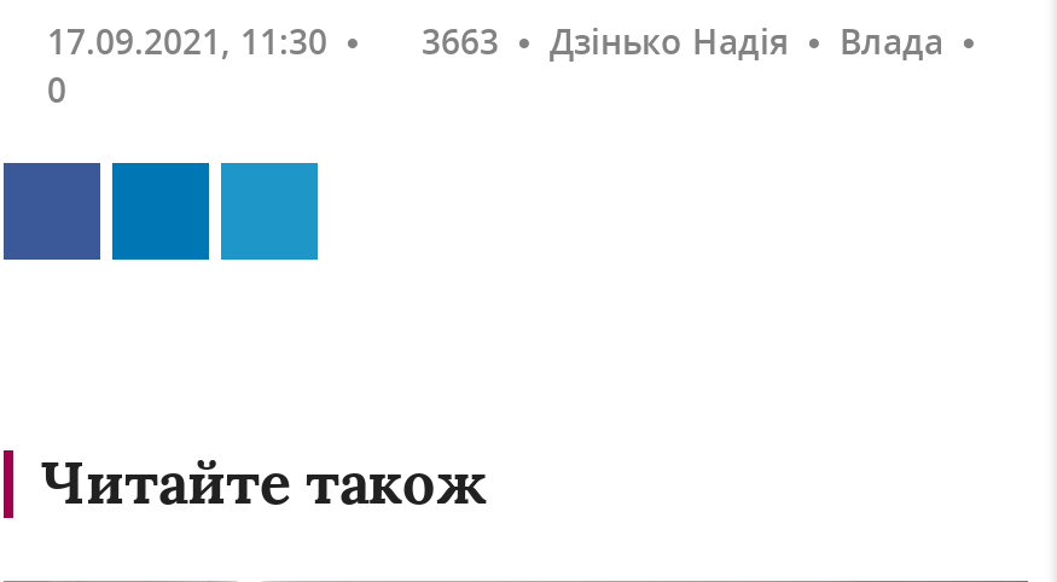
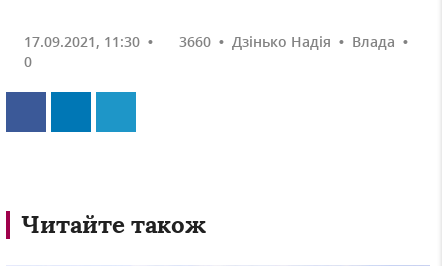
[422,17,994,63] 3663 • Дзінько Надія • Влада • -> [179,32,416,51] 3660 • Дзінько Надія • Влада •

